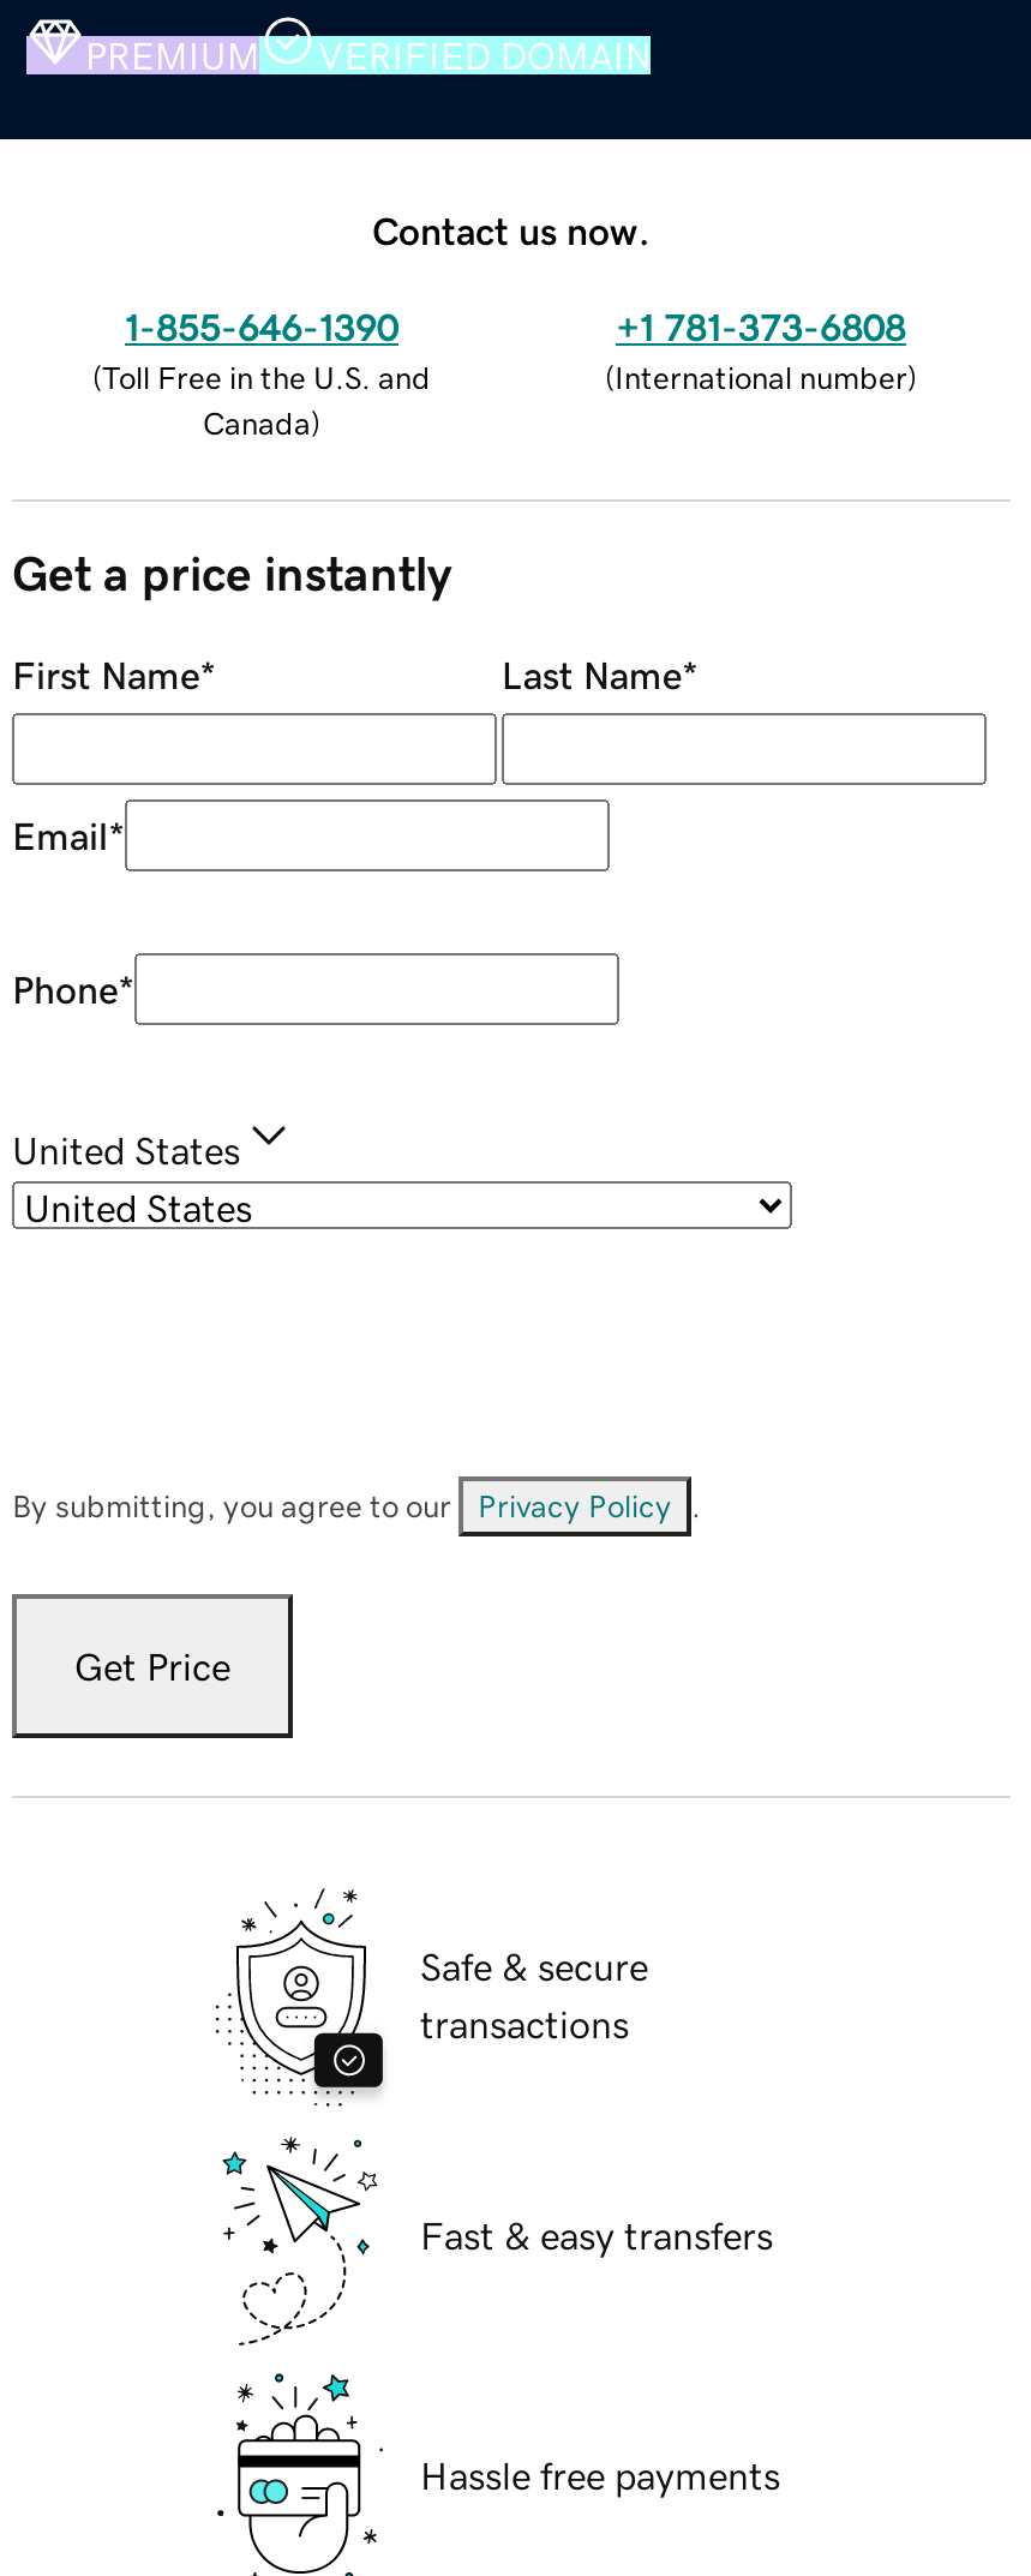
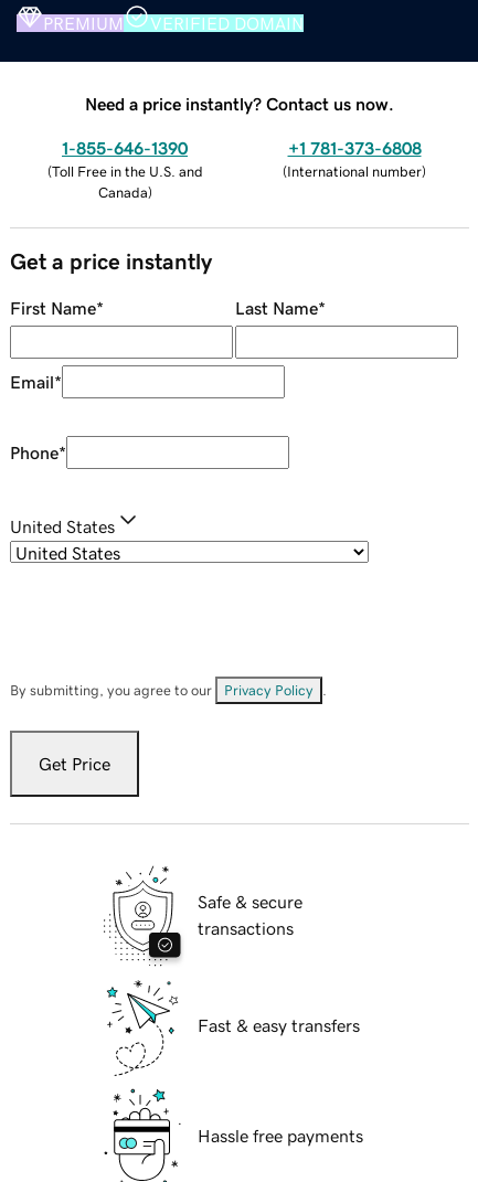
[372,210,651,249] Contact us now. -> [85,94,394,112] Need a price instantly? Contact us now.

